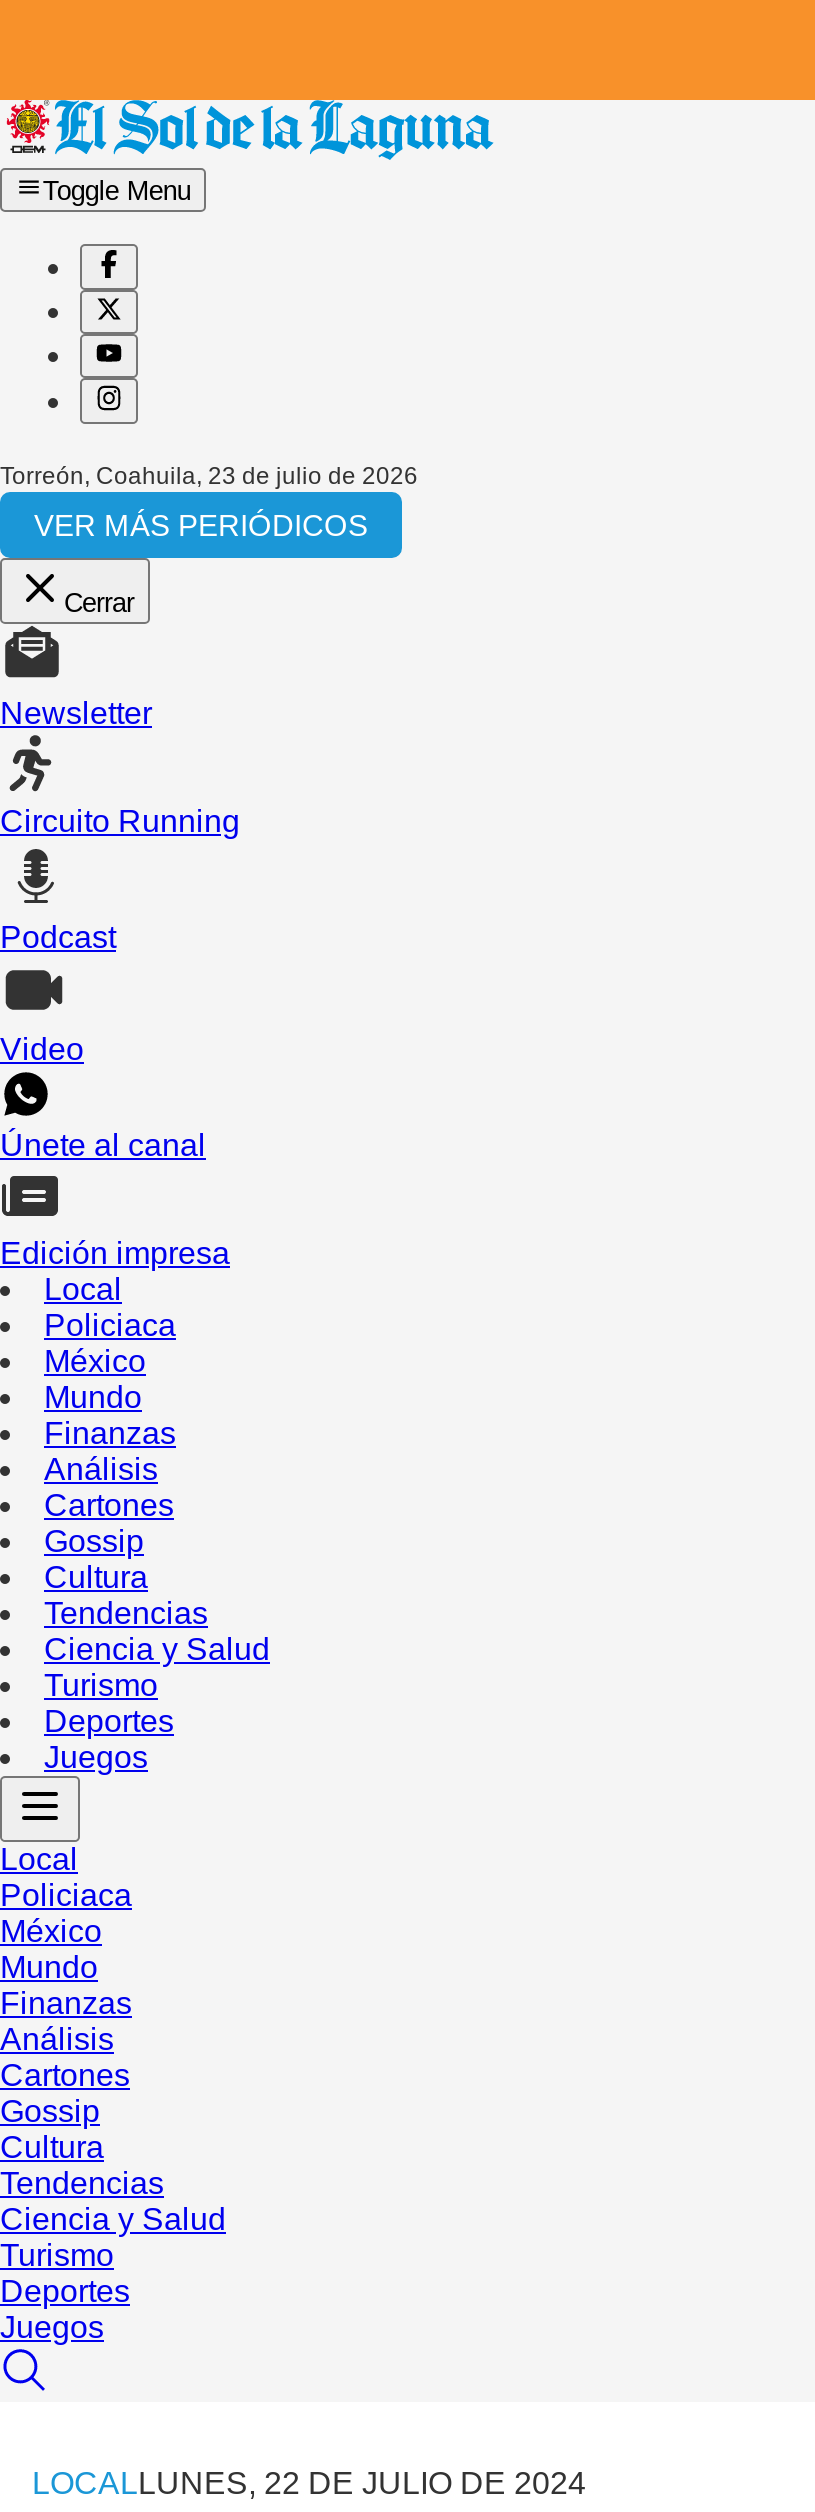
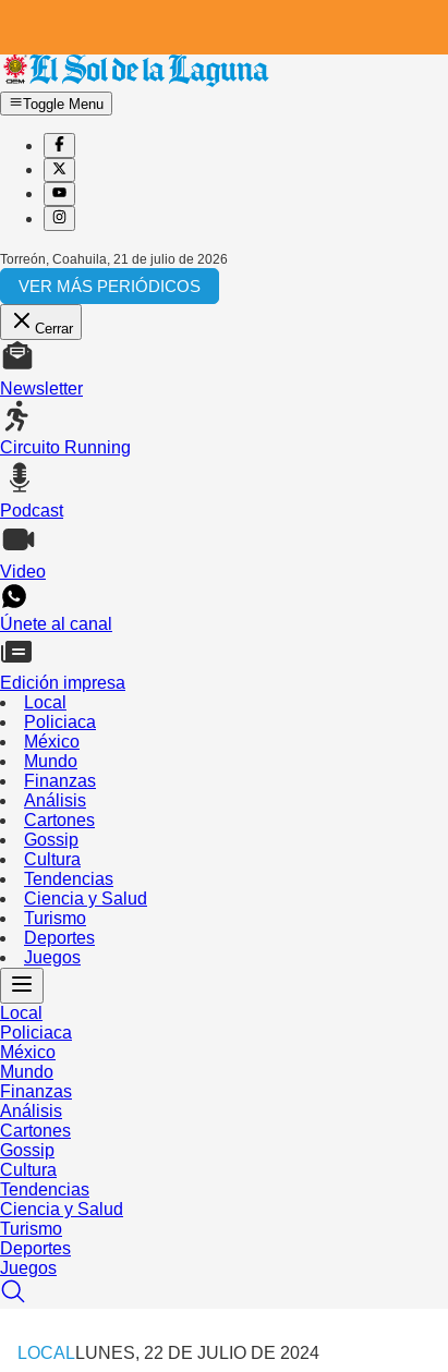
[0,461,418,489] Torreón, Coahuila, 23 de julio de 2026 -> [0,251,228,267] Torreón, Coahuila, 21 de julio de 2026

